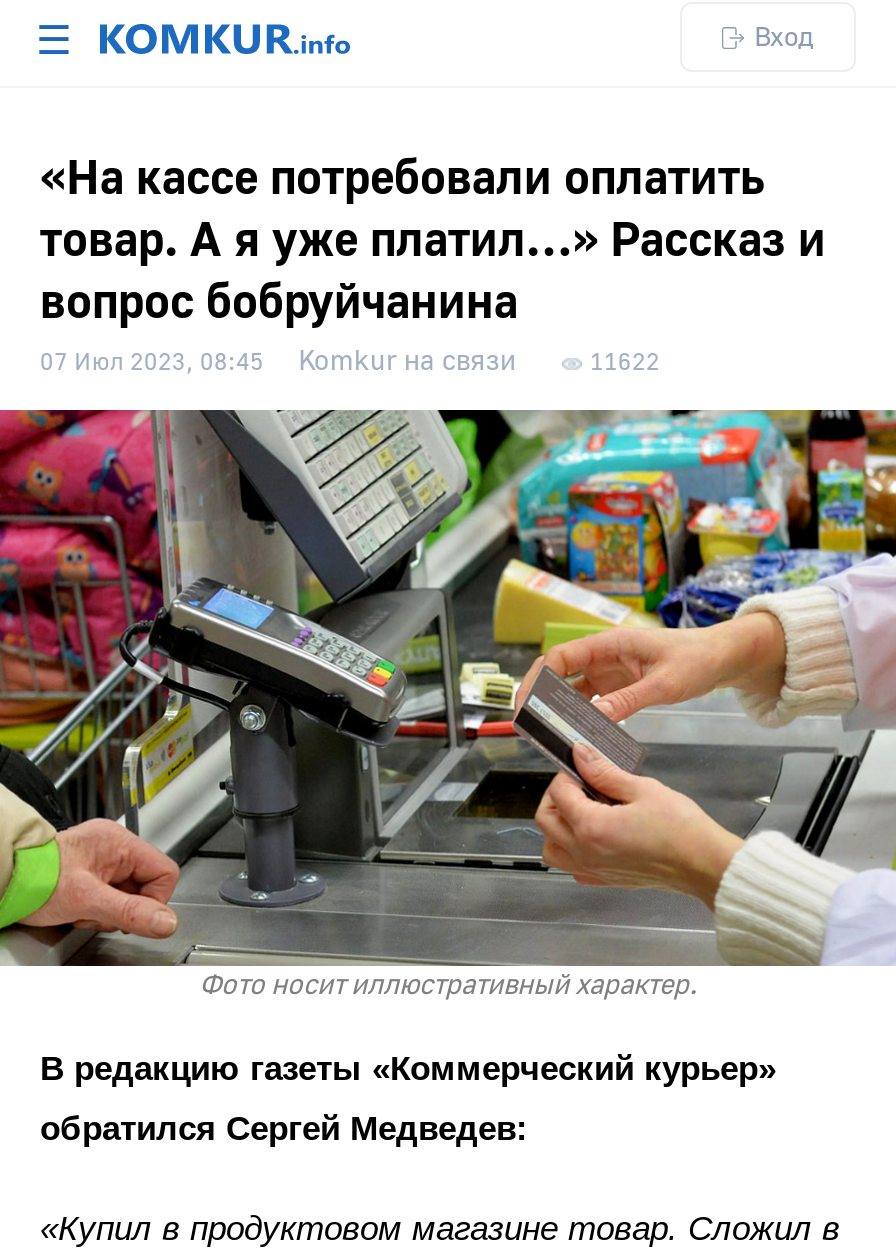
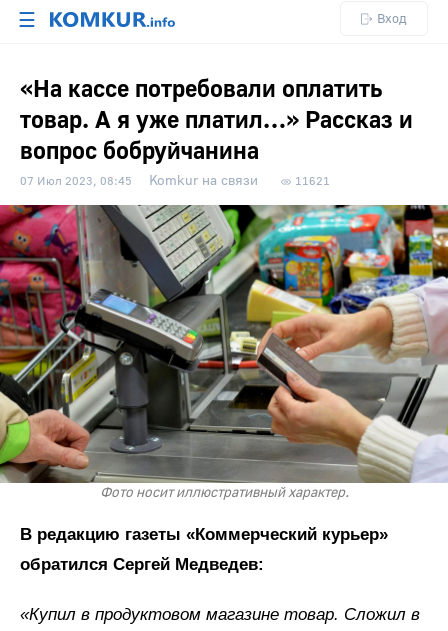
[590,348,660,378] 11622 -> [295,174,330,189] 11621

